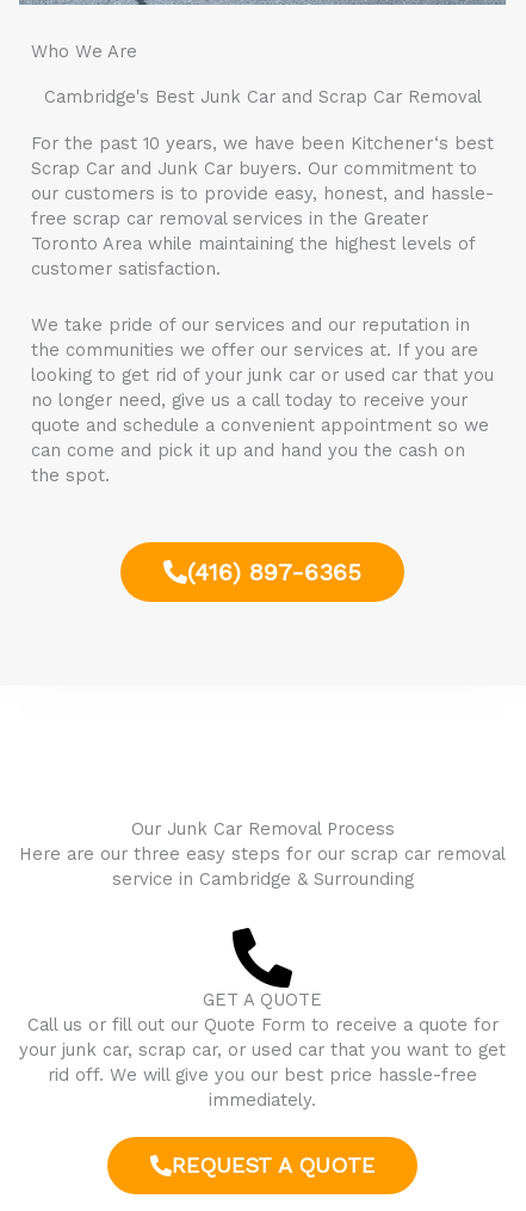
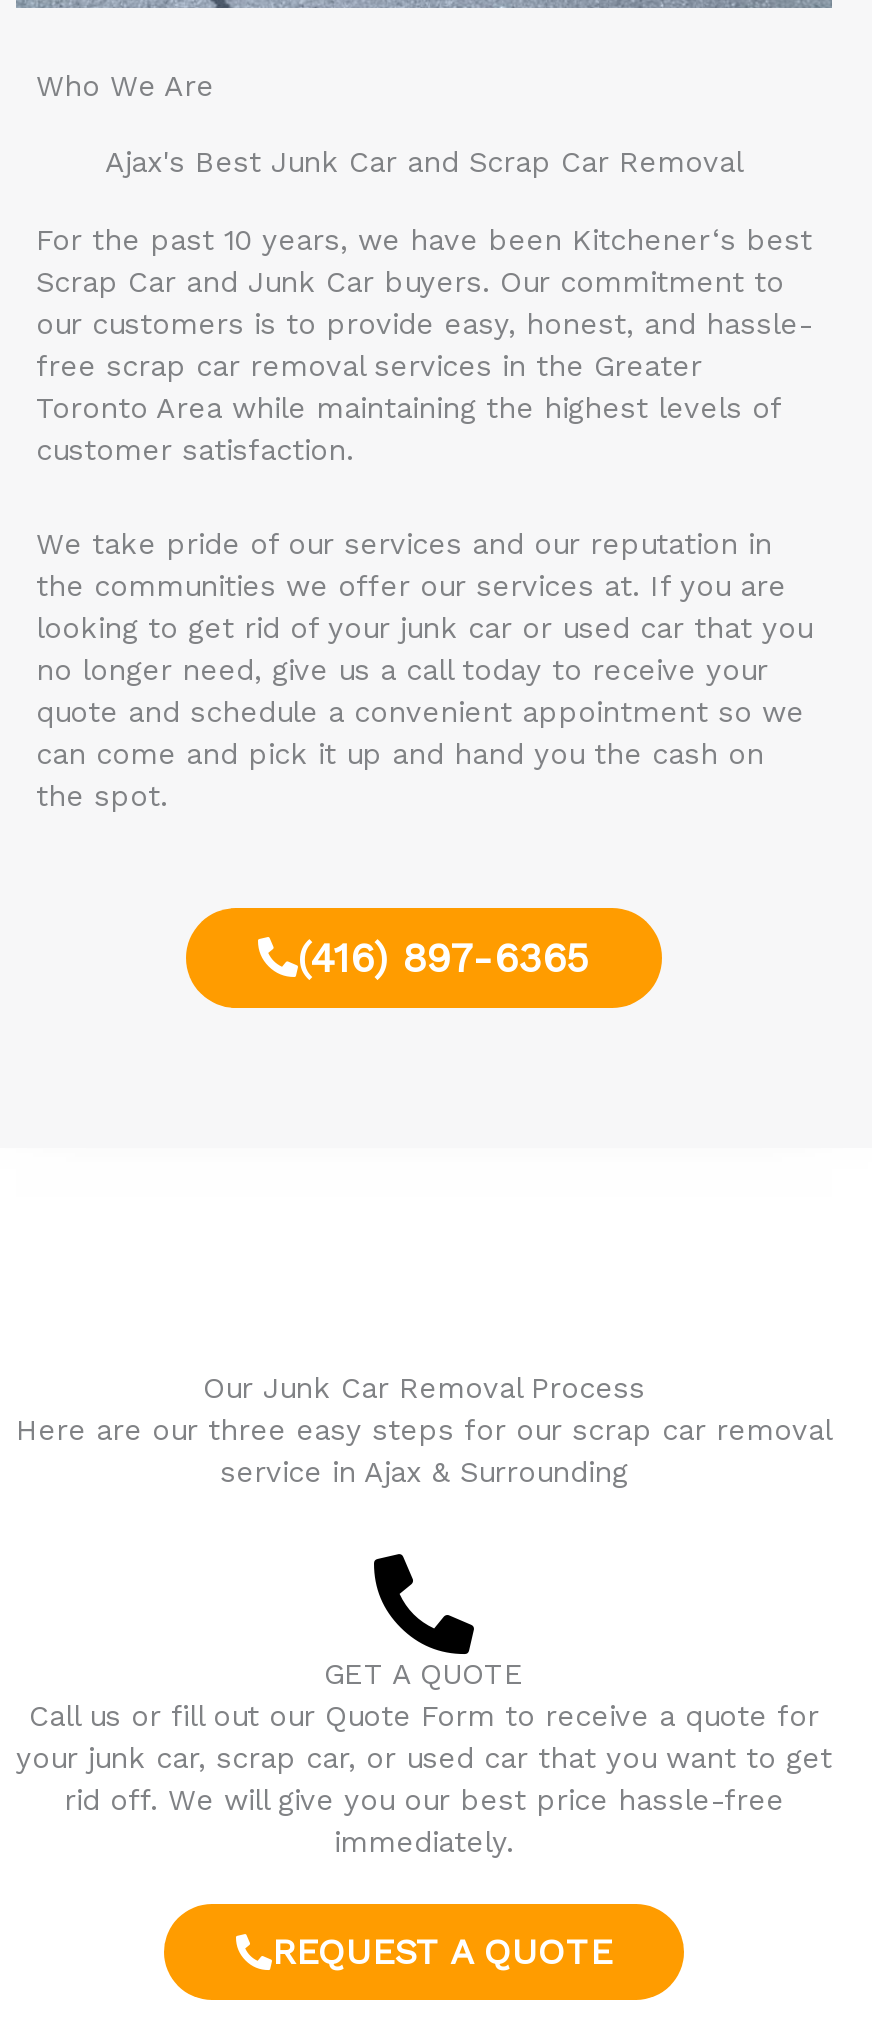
[44,86,481,107] Cambridge's Best Junk Car and Scrap Car Removal -> [105,144,743,180] Ajax's Best Junk Car and Scrap Car Removal
[112,868,413,890] service in Cambridge & Surrounding -> [220,1454,628,1490] service in Ajax & Surrounding

